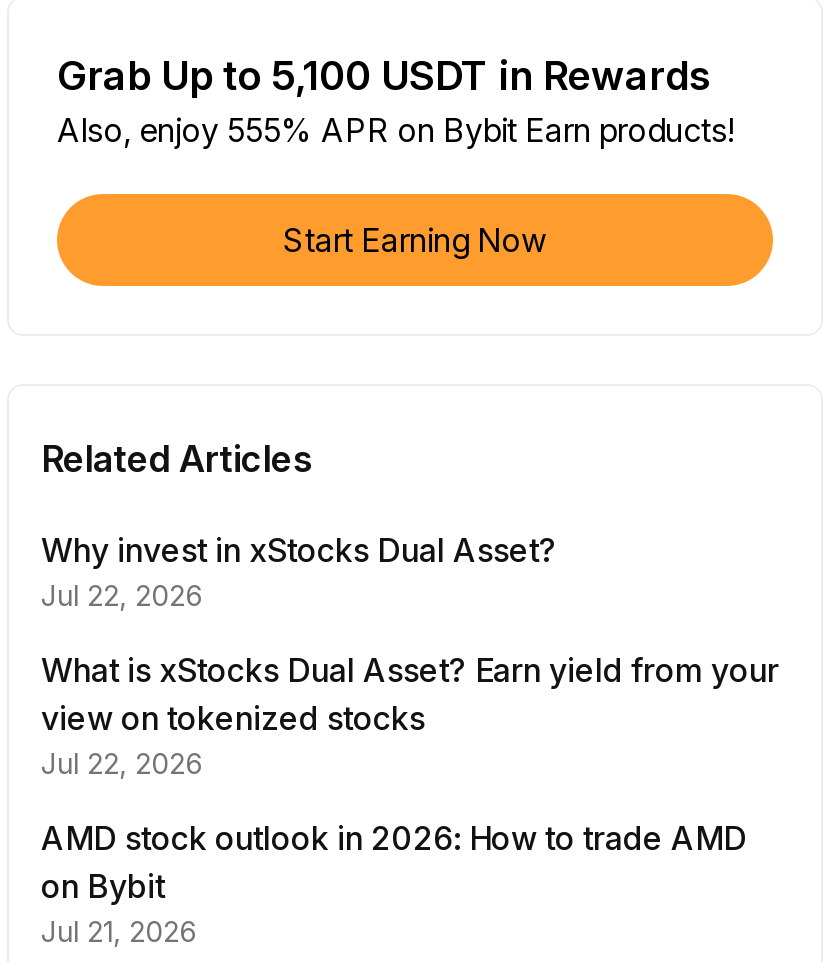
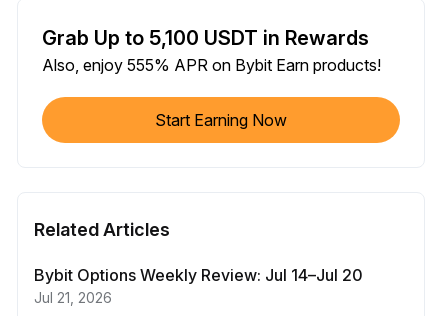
[41,530,779,906] Why invest in xStocks Dual Asset? | Jul 22, 2026 | What is xStocks Dual Asset? Earn yield from your | view on tokenized stocks | Jul 22, 2026 | AMD stock outlook in 2026: How to trade AMD | on Bybit -> [34,265,363,285] Bybit Options Weekly Review: Jul 14–Jul 20

